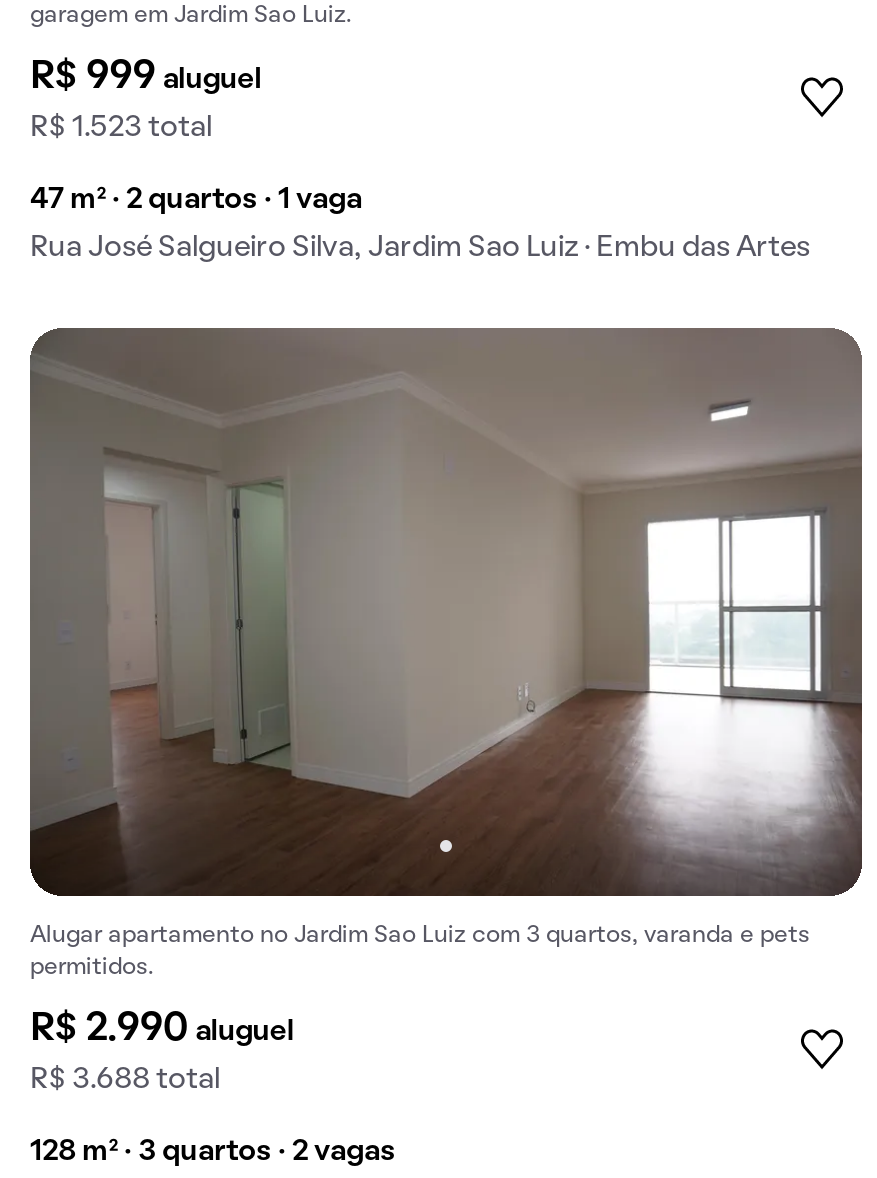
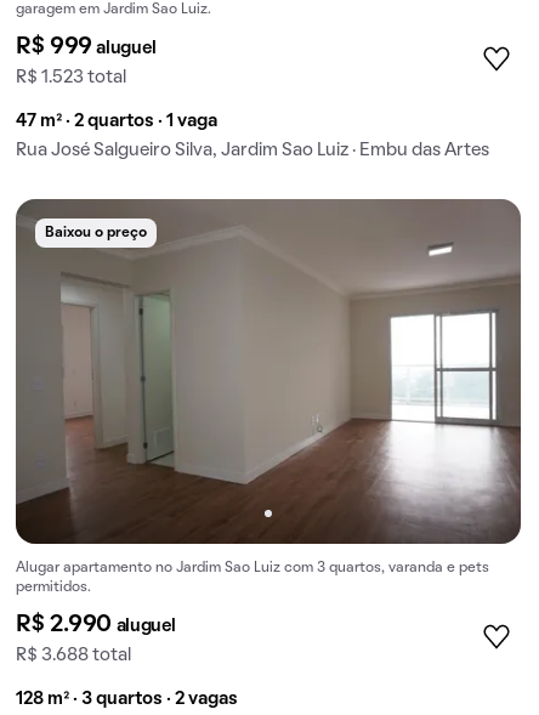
none -> [45,227,147,240] Baixou o preço

